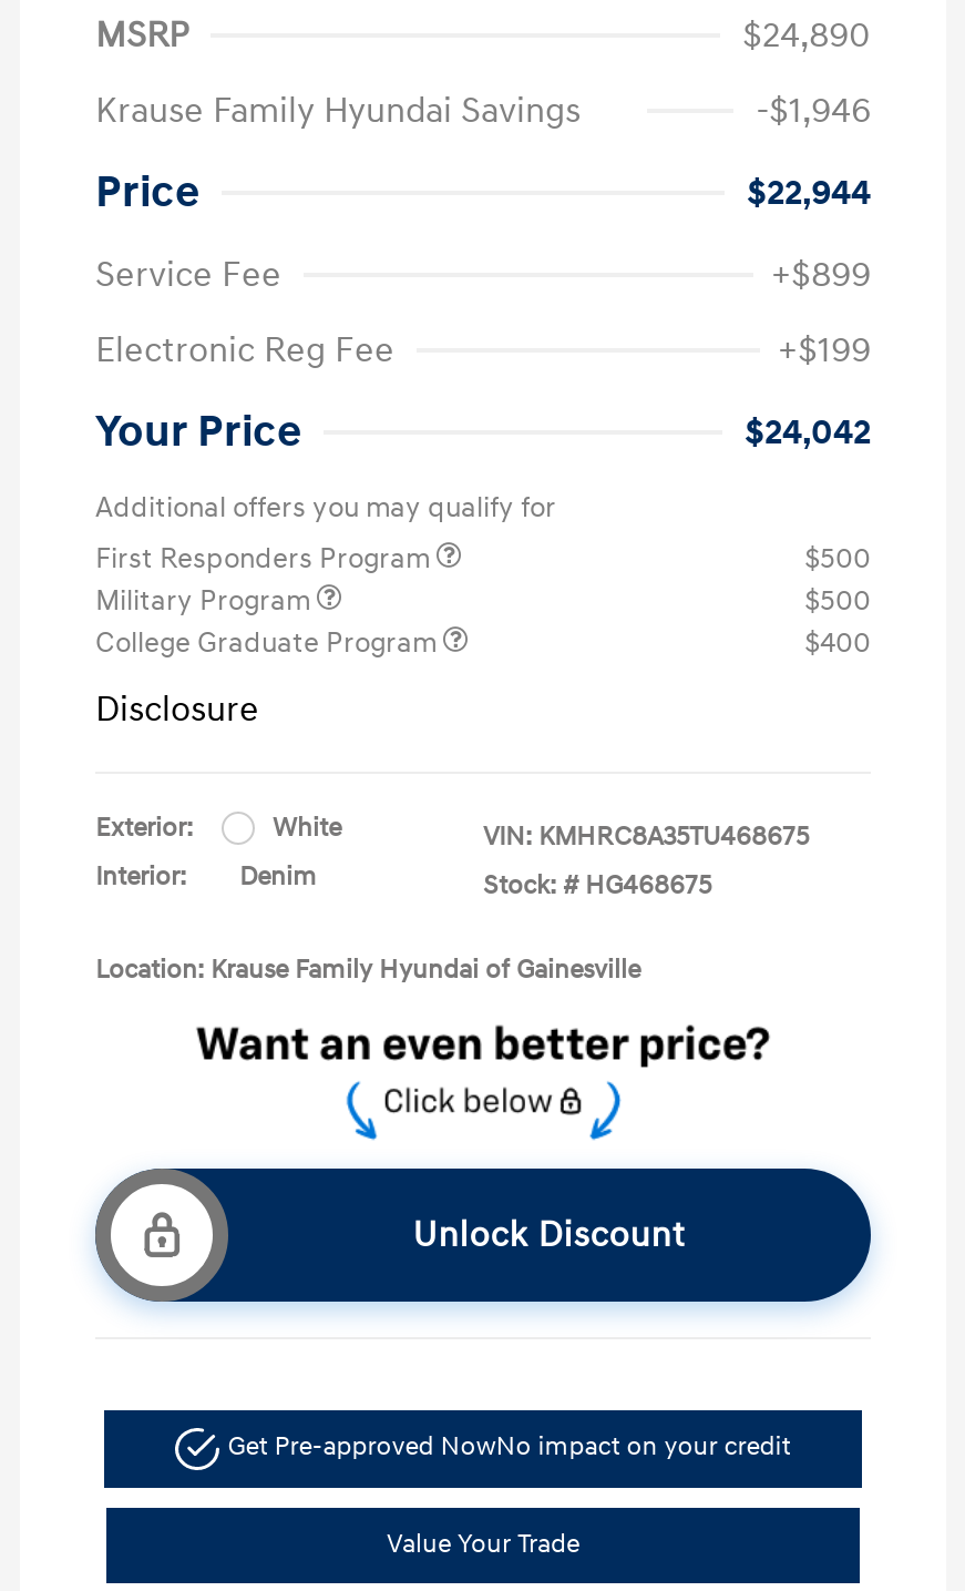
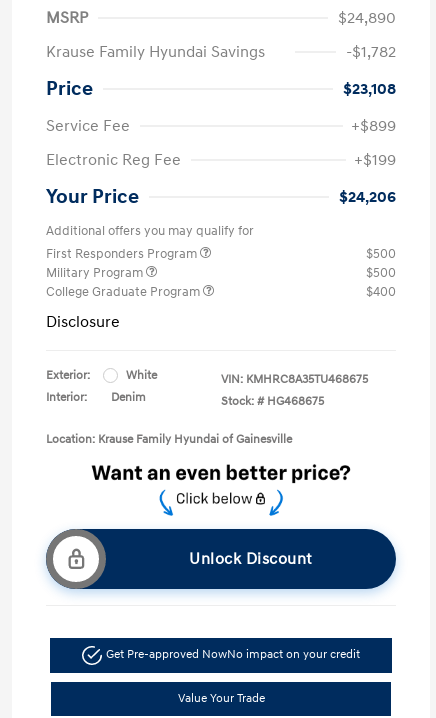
[756,88,871,132] -$1,946 -> [346,42,396,62] -$1,782
[747,170,871,214] $22,944 -> [343,79,396,99] $23,108
[745,410,871,454] $24,042 -> [339,187,396,207] $24,206

